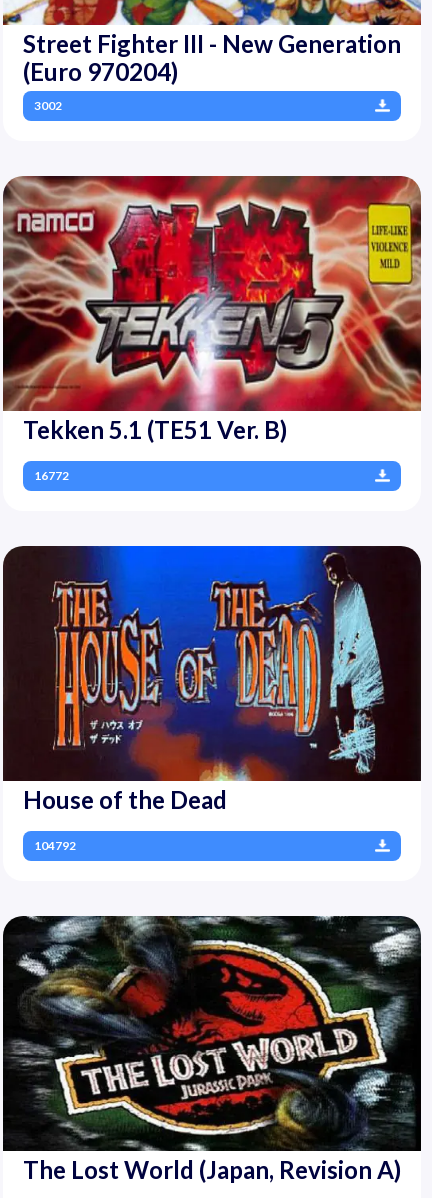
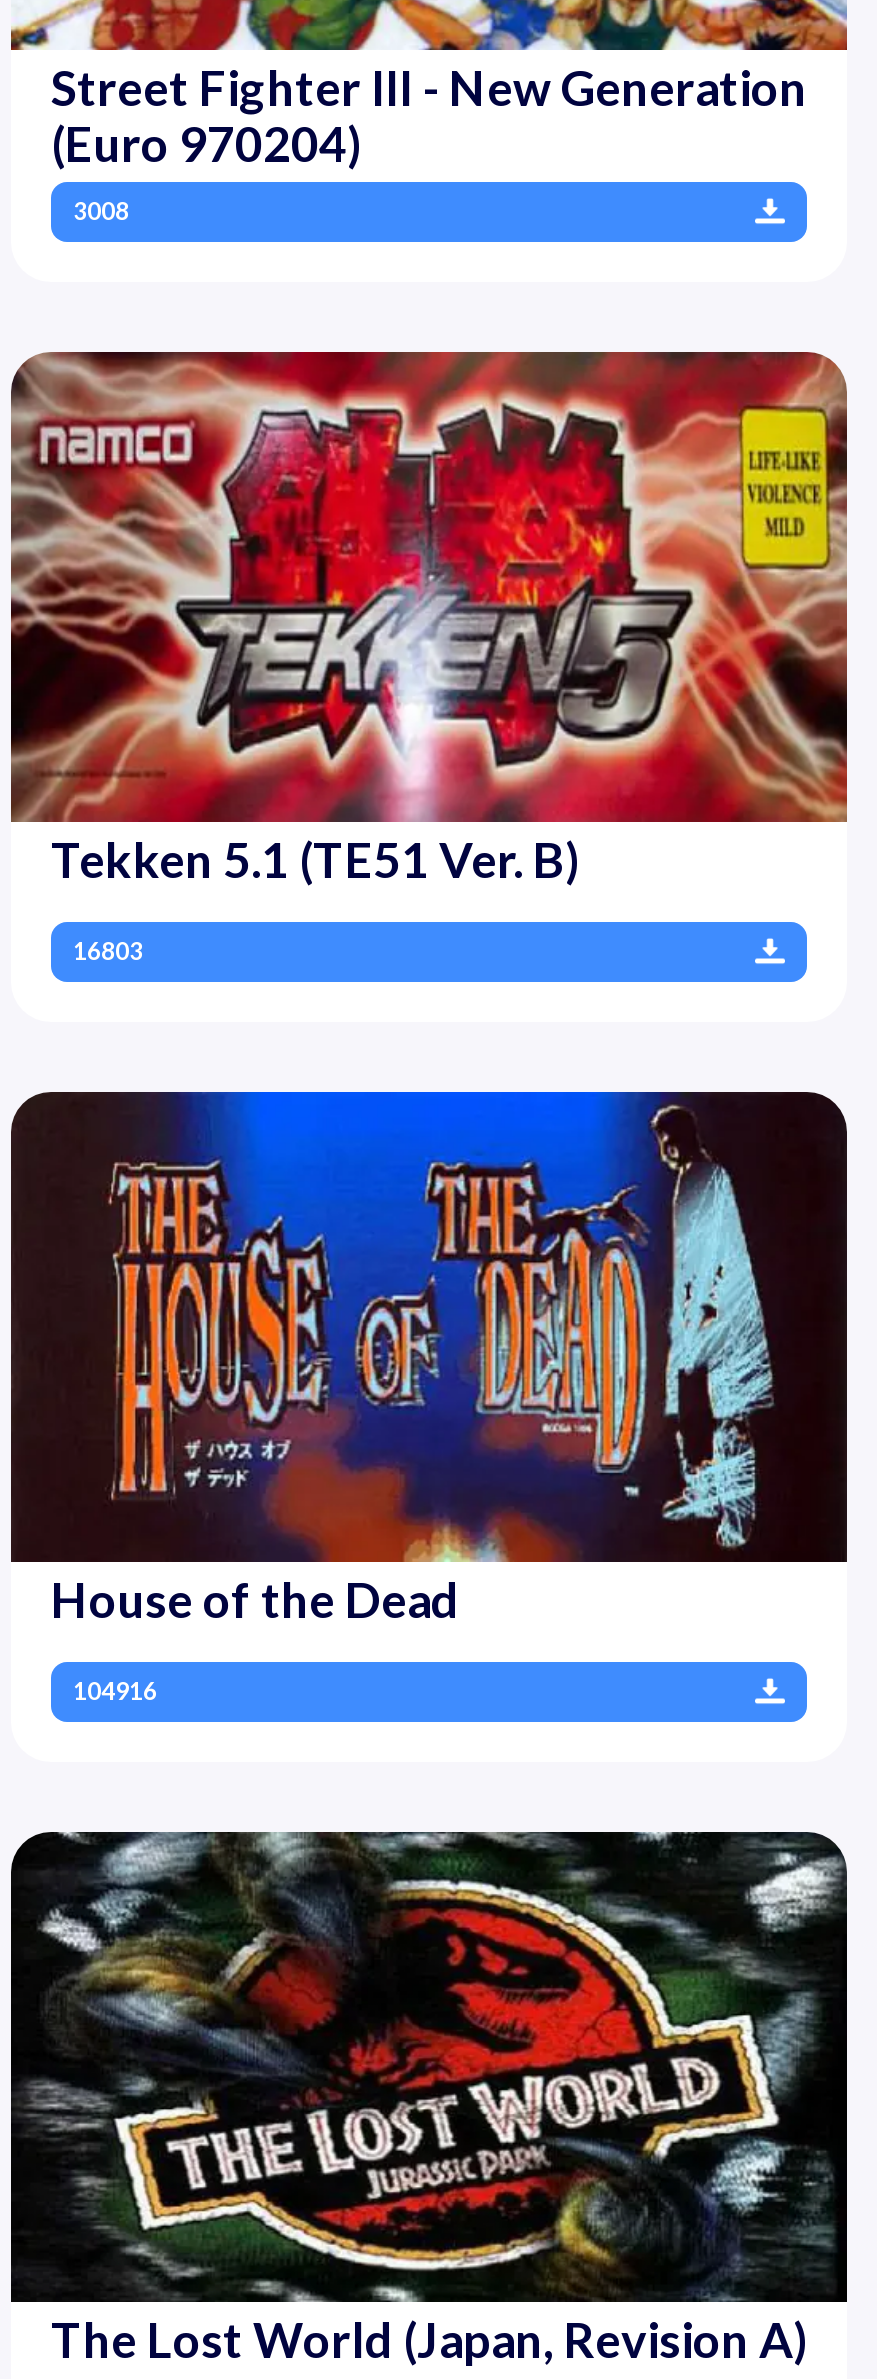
[34,98,62,113] 3002 -> [73,196,129,226] 3008
[34,468,69,483] 16772 -> [73,936,143,966] 16803
[34,838,76,853] 104792 -> [73,1675,157,1705] 104916

